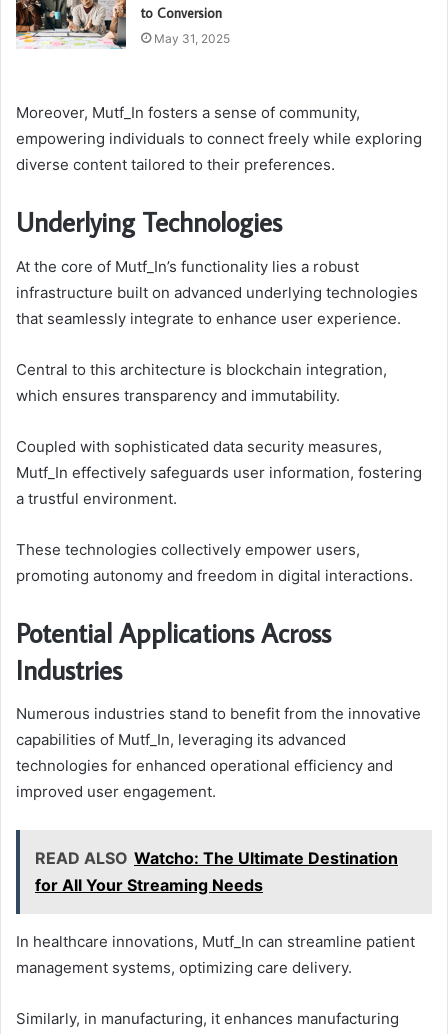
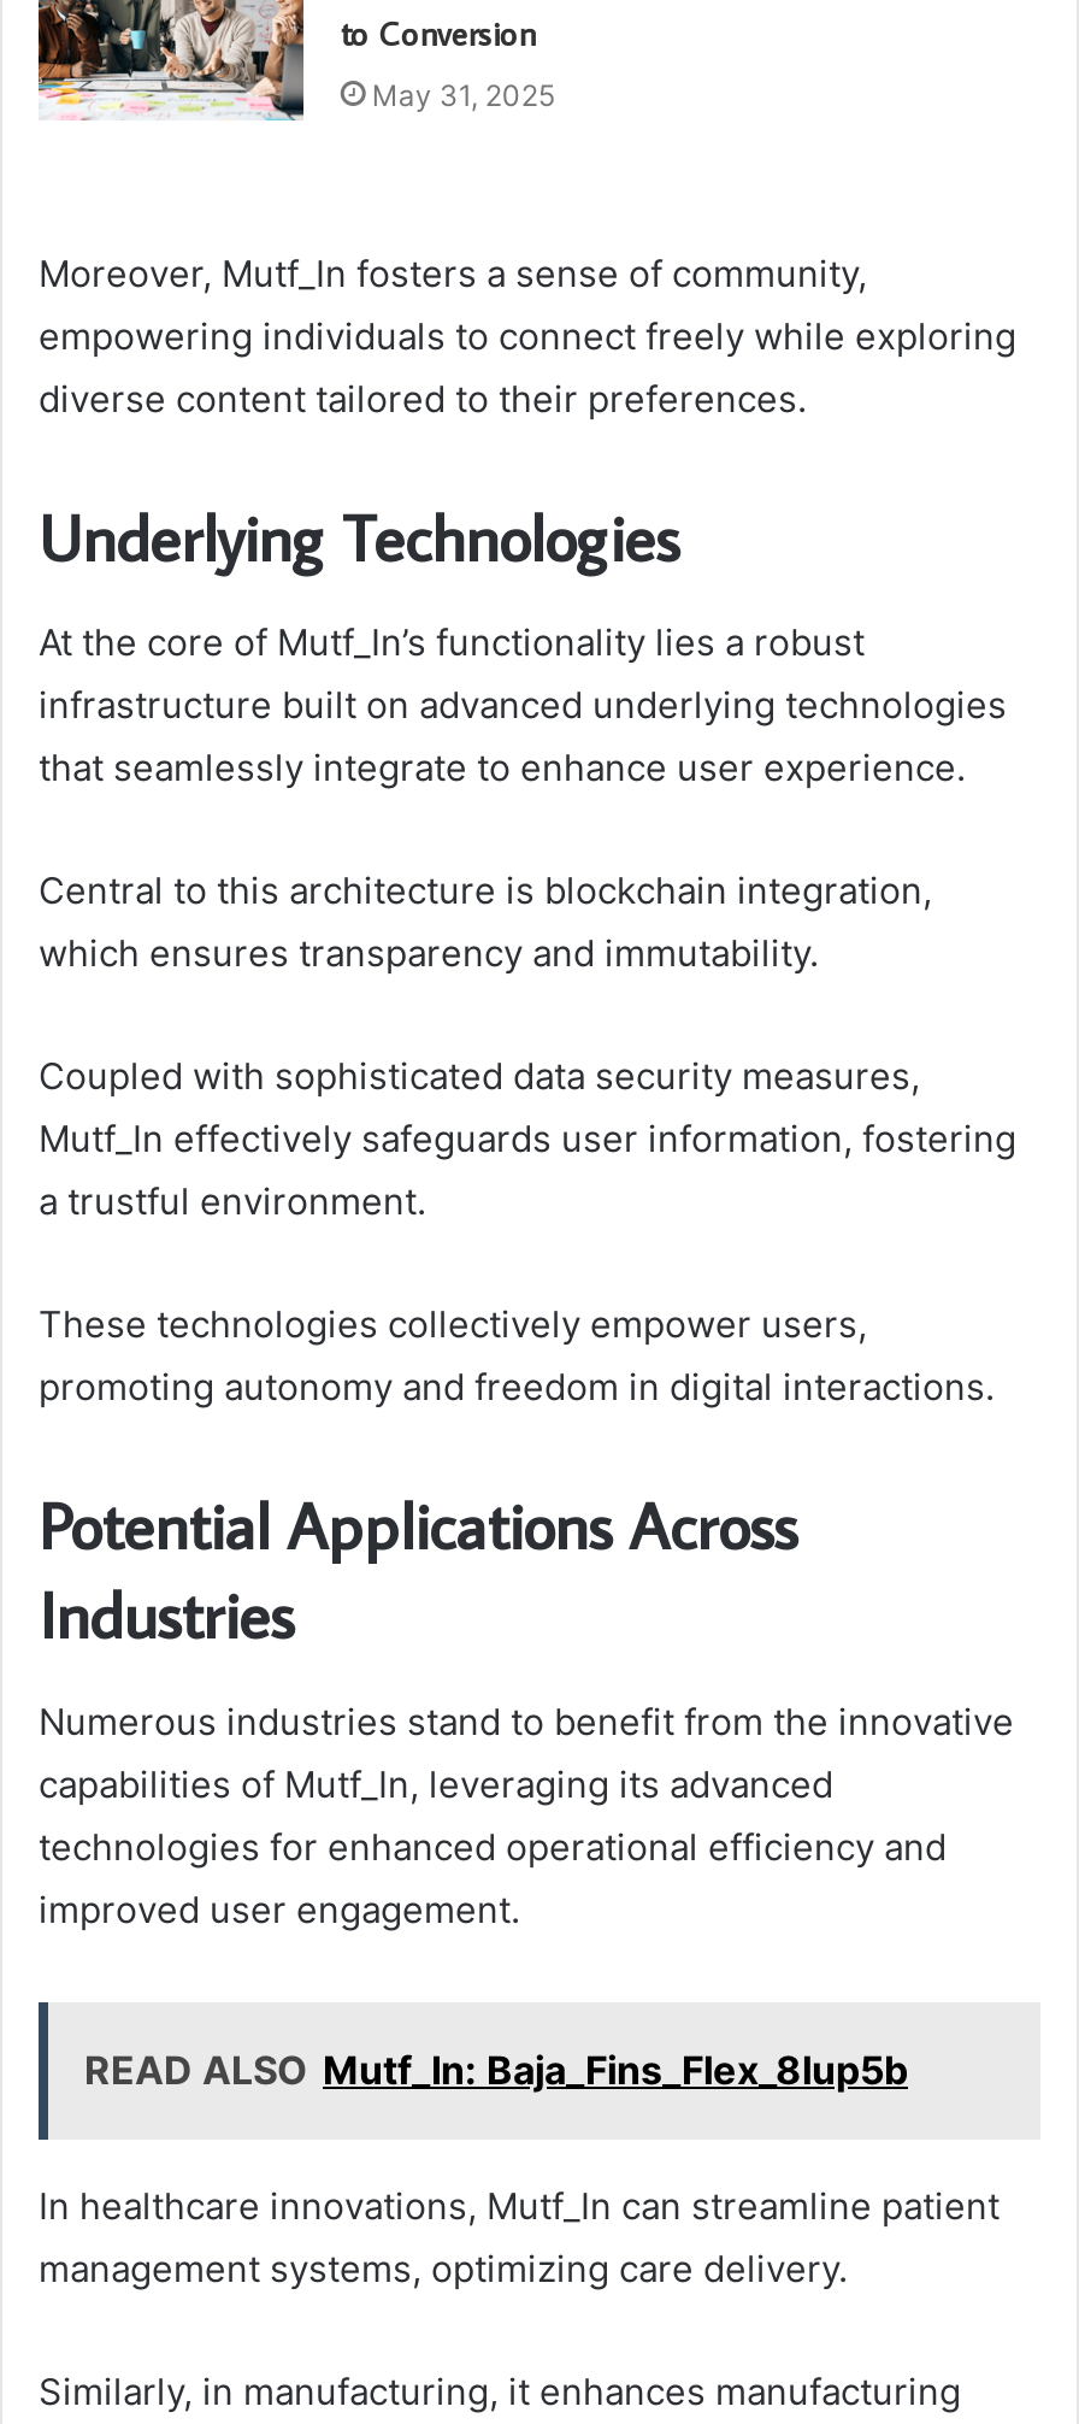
[35,848,398,895] READ ALSO Watcho: The Ultimate Destination | for All Your Streaming Needs -> [84,2044,908,2092] READ ALSO Mutf_In: Baja_Fins_Flex_8lup5b

